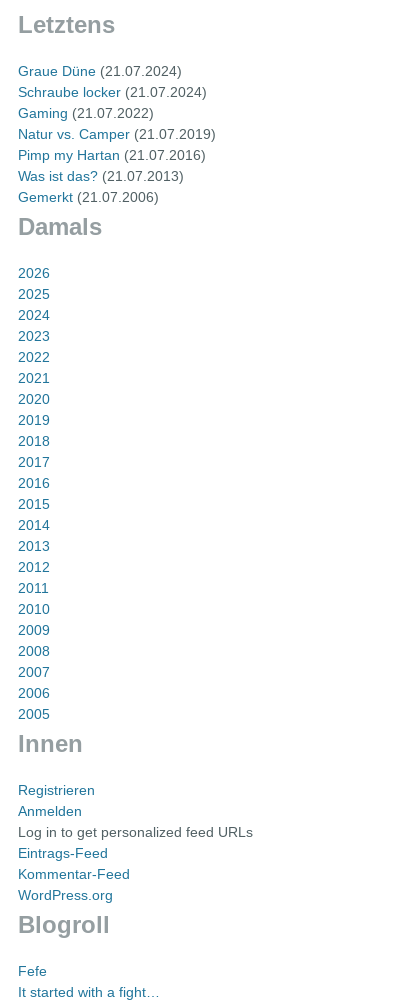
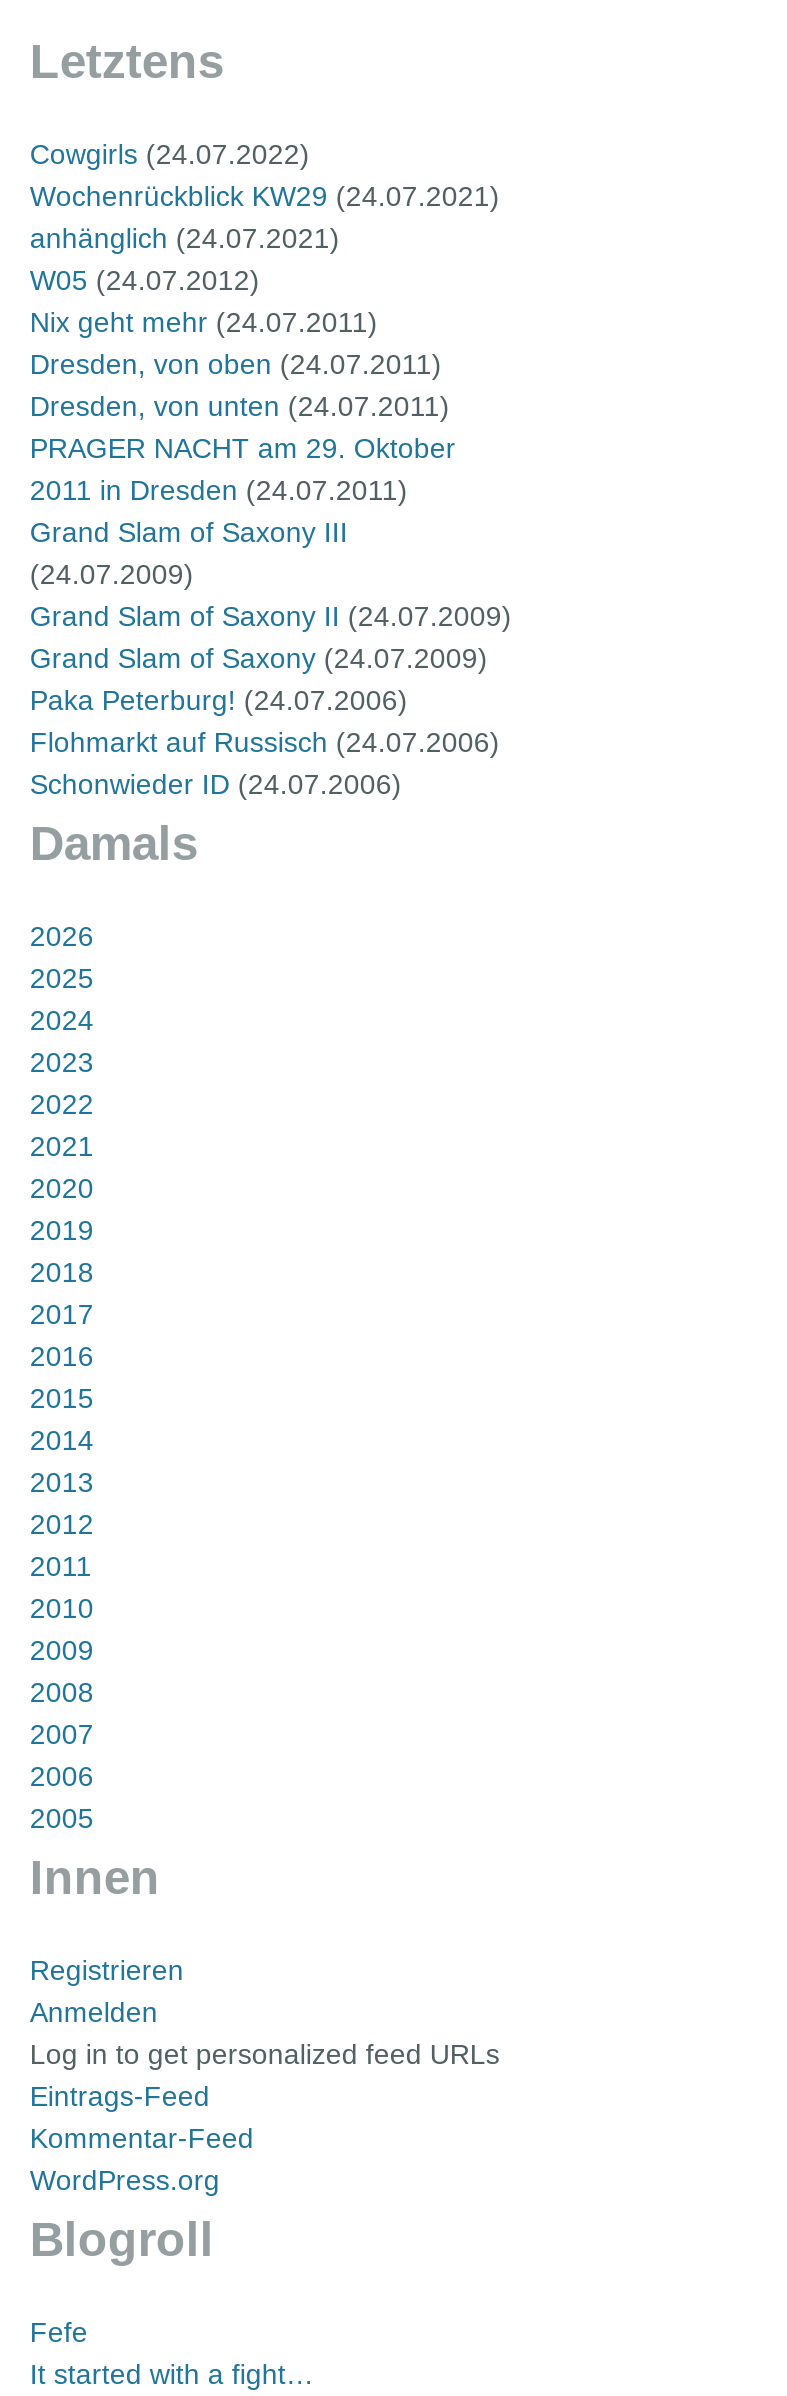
[18,63,216,205] Graue Düne (21.07.2024) | Schraube locker (21.07.2024) | Gaming (21.07.2022) | Natur vs. Camper (21.07.2019) | Pimp my Hartan (21.07.2016) | Was ist das? (21.07.2013) | Gemerkt (21.07.2006) -> [30,138,512,800] Cowgirls (24.07.2022) | Wochenrückblick KW29 (24.07.2021) | anhänglich (24.07.2021) | W05 (24.07.2012) | Nix geht mehr (24.07.2011) | Dresden, von oben (24.07.2011) | Dresden, von unten (24.07.2011) | PRAGER NACHT am 29. Oktober | 2011 in Dresden (24.07.2011) | Grand Slam of Saxony III | (24.07.2009) | Grand Slam of Saxony II (24.07.2009) | Grand Slam of Saxony (24.07.2009) | Paka Peterburg! (24.07.2006) | Flohmarkt auf Russisch (24.07.2006) | Schonwieder ID (24.07.2006)

